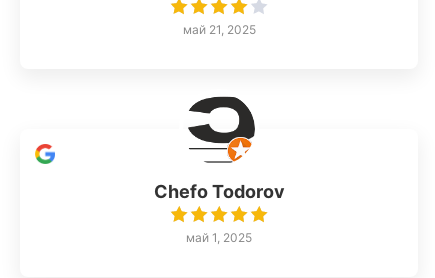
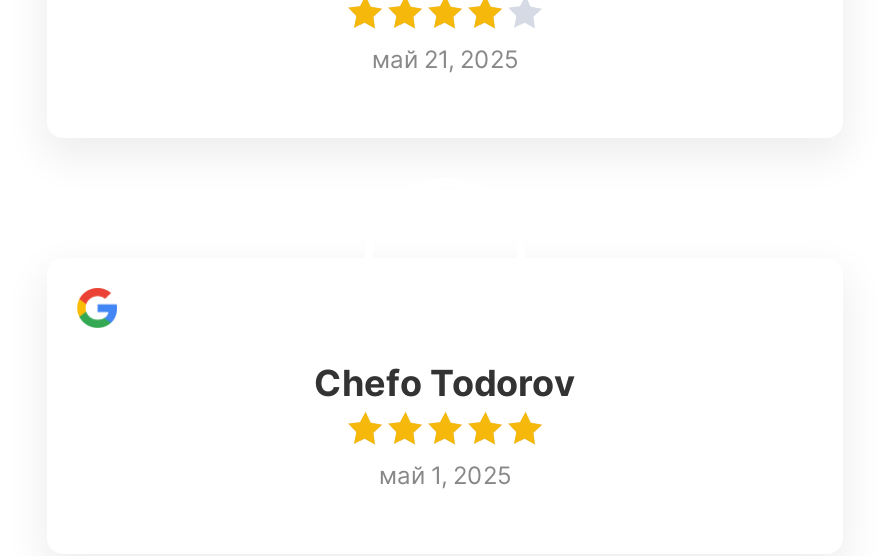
[187,96,256,164] [image] -> none

